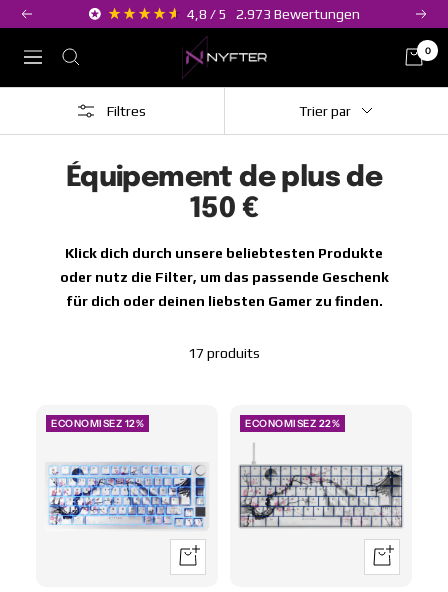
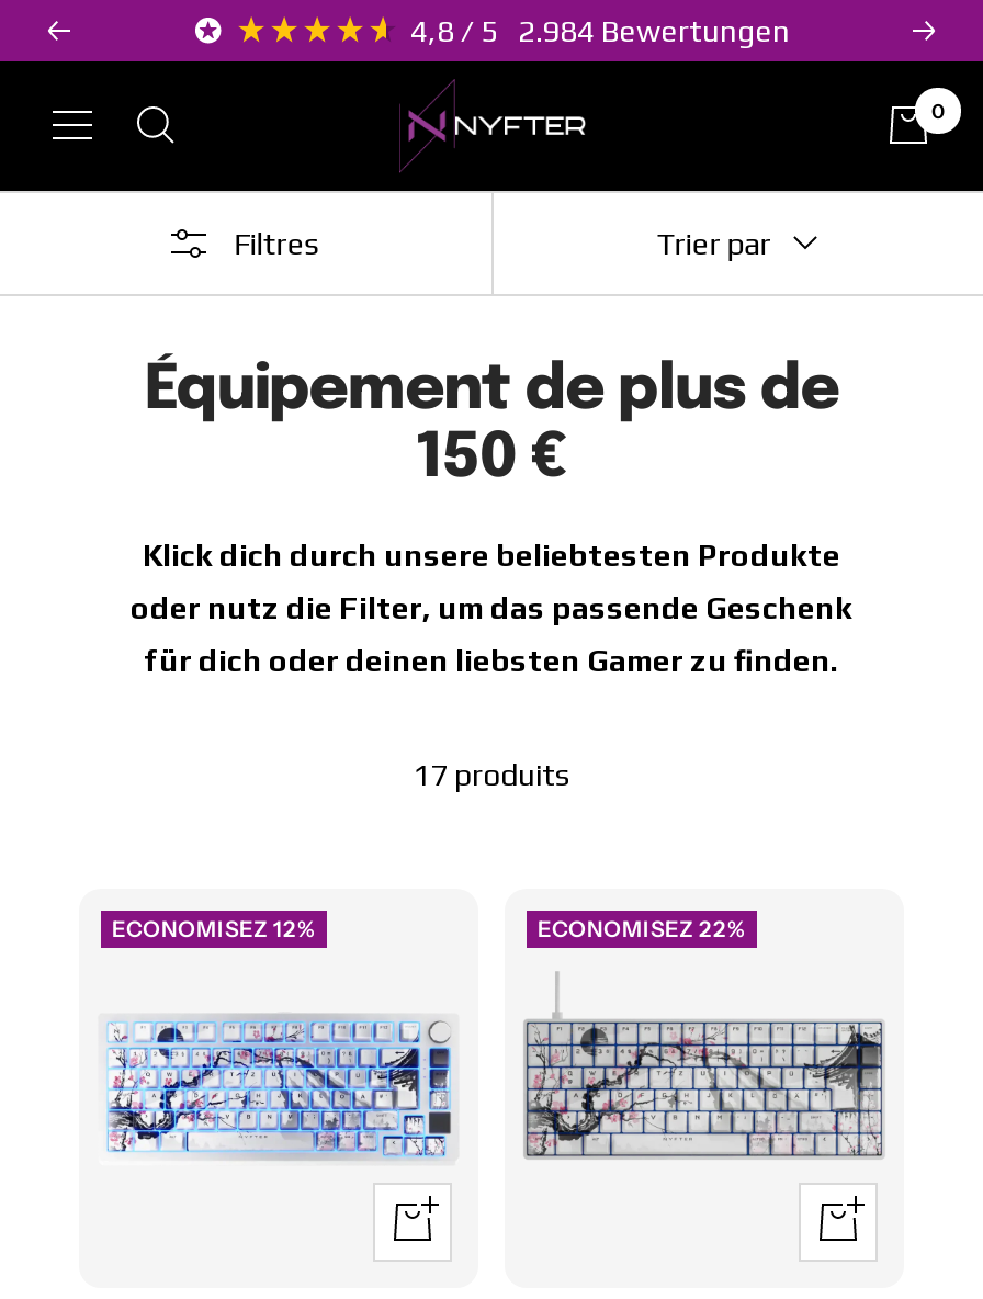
[187,5,360,21] 4,8 / 5 2.973 Bewertungen -> [410,12,790,47] 4,8 / 5 2.984 Bewertungen

